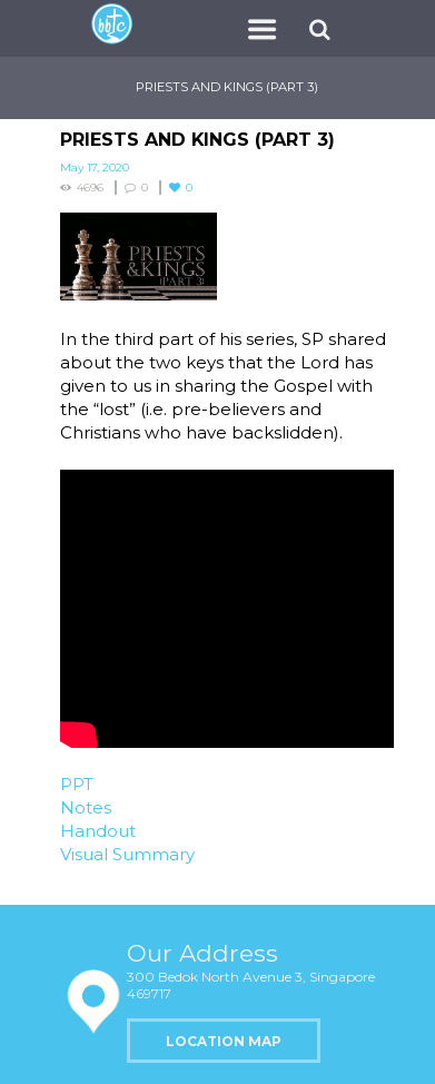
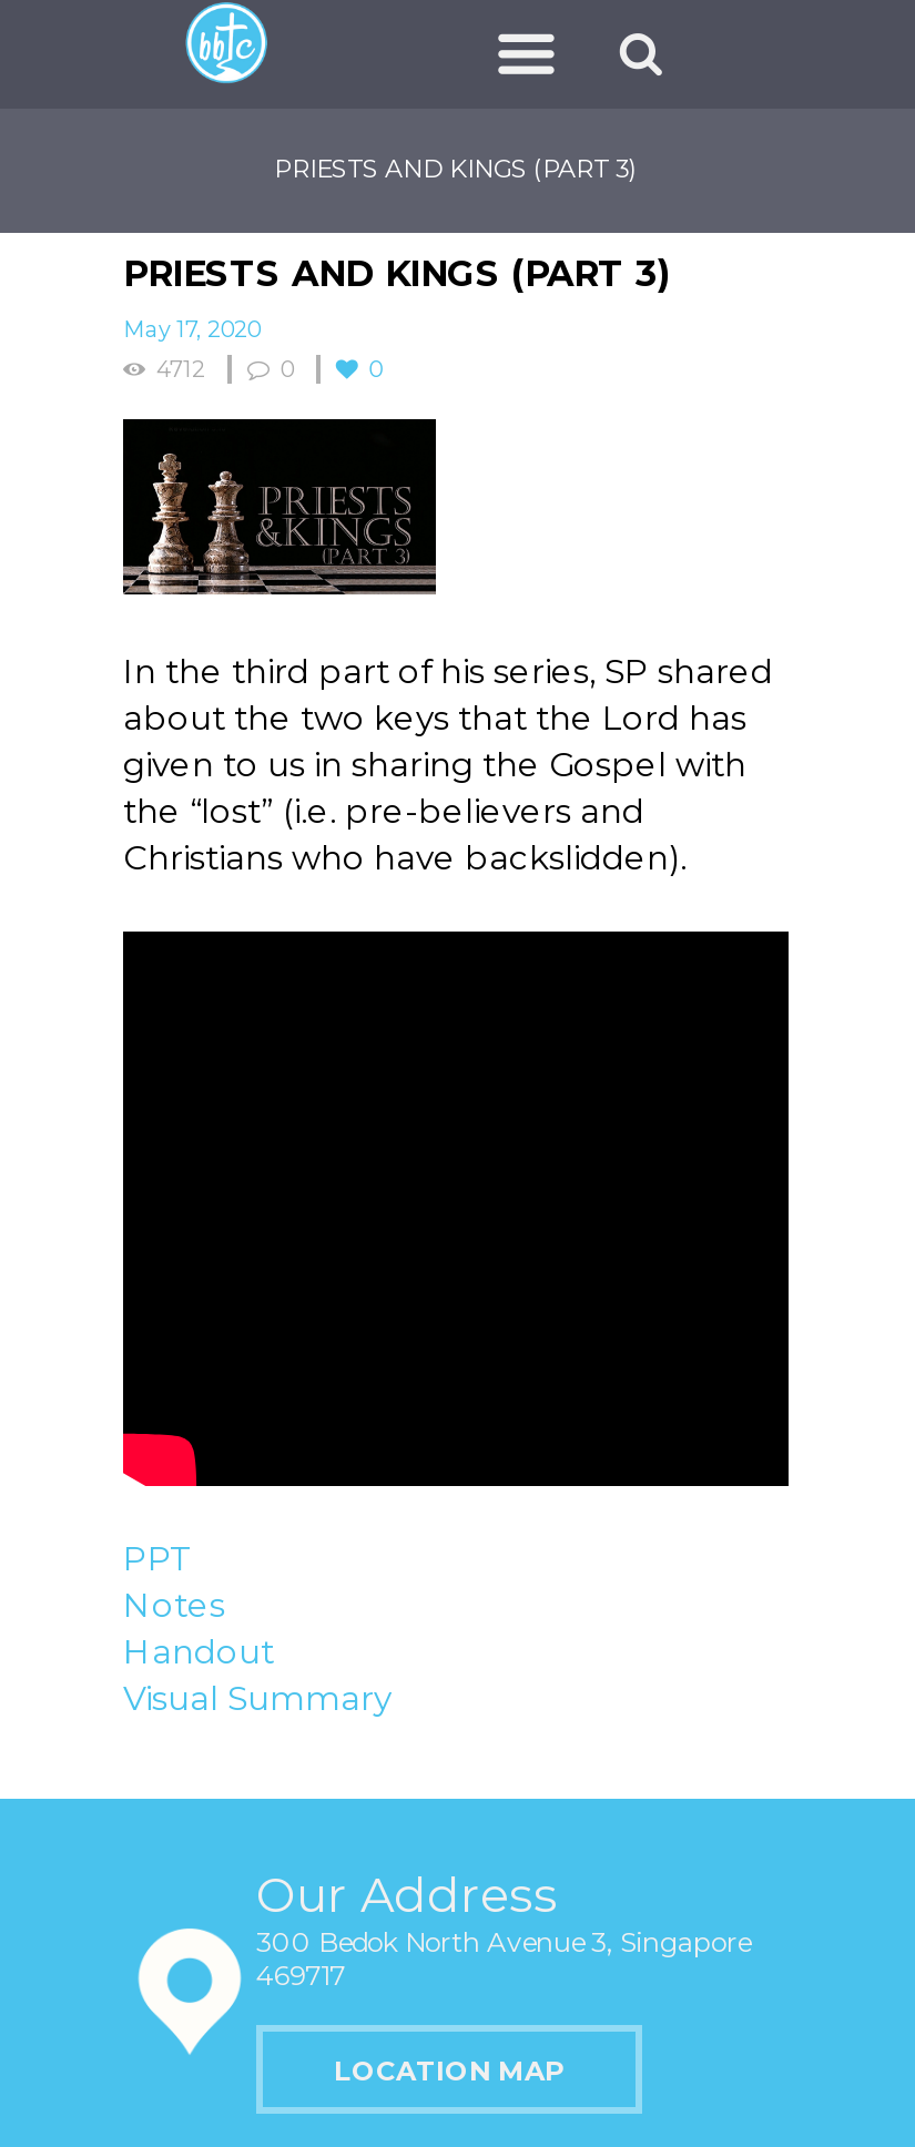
[77,180,103,195] 4696 -> [156,355,205,383] 4712

